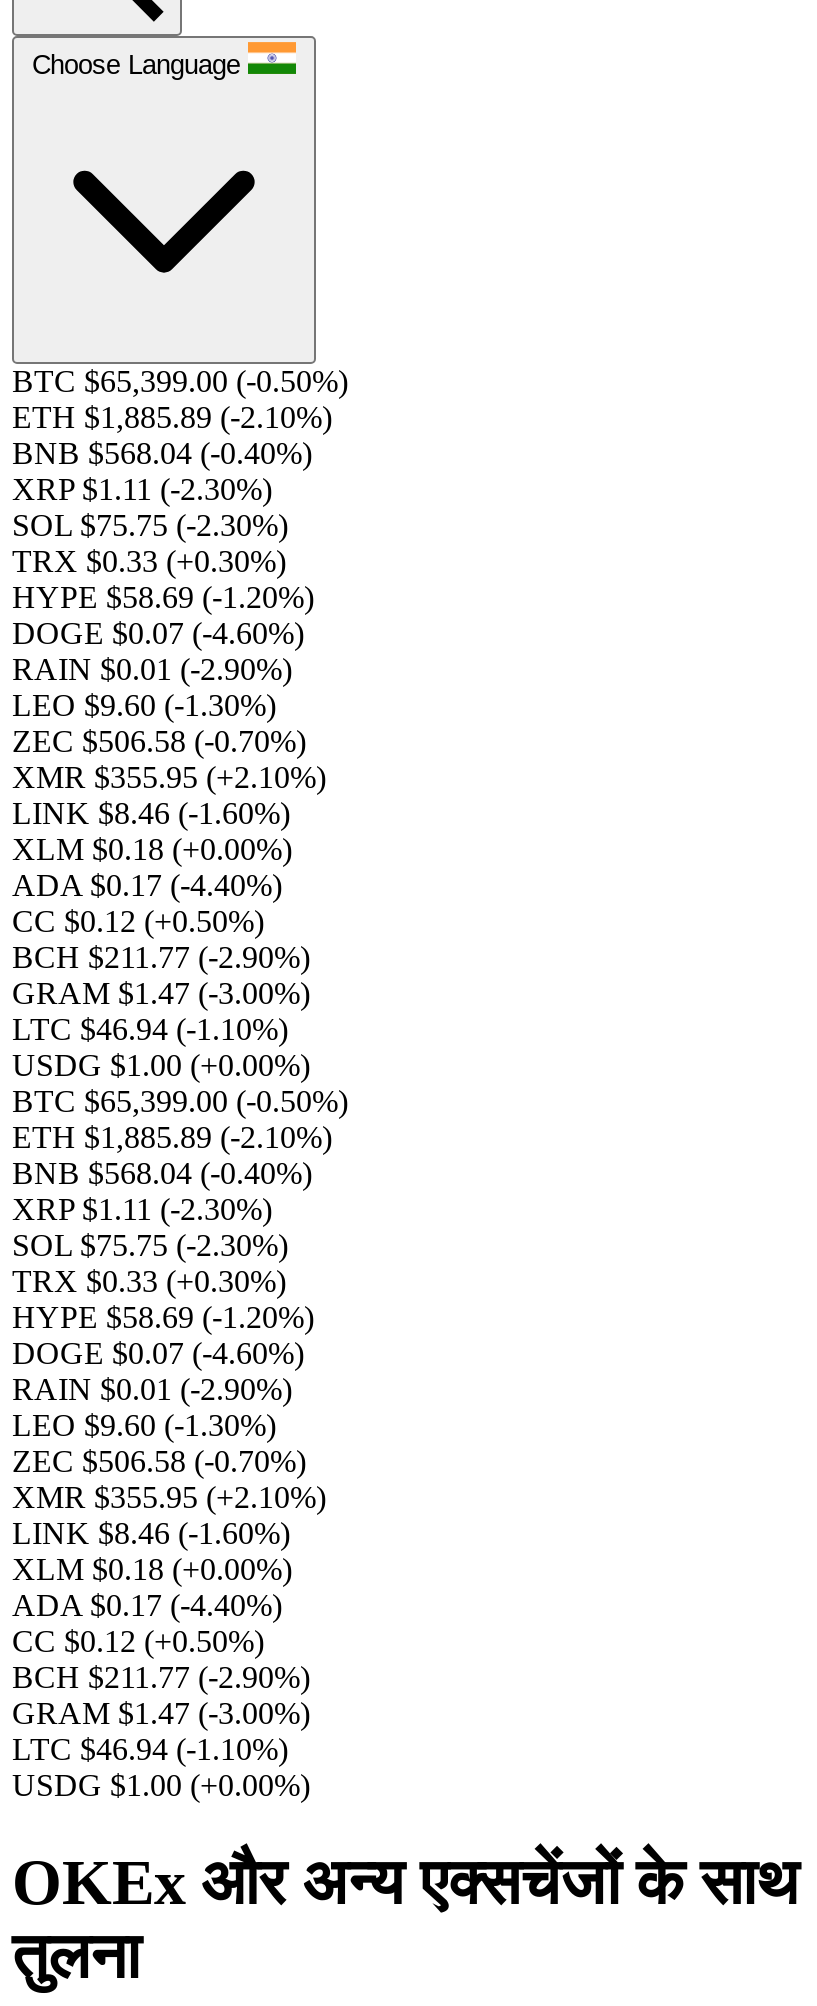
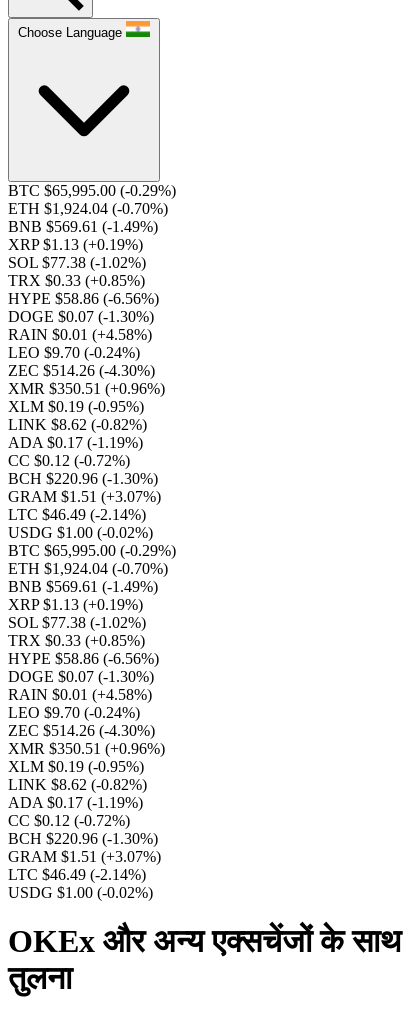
[12,364,348,1802] BTC $65,399.00(-0.50%) | ETH $1,885.89 (-2.10%) | BNB $568.04 (-0.40%) | XRP $1.11 (-2.30%) | SOL $75.75 (-2.30%) | TRX $0.33 (+0.30%) | HYPE $58.69 (-1.20%) | DOGE $0.07 (-4.60%) | RAIN $0.01 (-2.90%) | LEO $9.60 (-1.30%) | ZEC $506.58 (-0.70%) | XMR $355.95(+2.10%) | LINK $8.46 (-1.60%) | XLM $0.18 (+0.00%) | ADA $0.17 (-4.40%) | CC $0.12 (+0.50%) | BCH $211.77 (-2.90%) | GRAM $1.47 (-3.00%) | LTC $46.94 (-1.10%) | USDG $1.00(+0.00%) | BTC $65,399.00 (-0.50%) | ETH $1,885.89 (-2.10%) | BNB $568.04 (-0.40%) | XRP $1.11 (-2.30%) | SOL $75.75 (-2.30%) | TRX $0.33 (+0.30%) | HYPE $58.69 (-1.20%) | DOGE $0.07 (-4.60%) | RAIN $0.01 (-2.90%) | LEO $9.60 (-1.30%) | ZEC $506.58 (-0.70%) | XMR $355.95(+2.10%) | LINK $8.46 (-1.60%) | XLM $0.18 (+0.00%) | ADA $0.17 (-4.40%) | CC $0.12 (+0.50%) | BCH $211.77 (-2.90%) | GRAM $1.47 (-3.00%) | LTC $46.94 (-1.10%) | USDG $1.00(+0.00%) -> [8,182,176,901] BTC $65,995.00(-0.29%) | ETH $1,924.04 (-0.70%) | BNB $569.61 (-1.49%) | XRP $1.13 (+0.19%) | SOL $77.38 (-1.02%) | TRX $0.33 (+0.85%) | HYPE $58.86 (-6.56%) | DOGE $0.07 (-1.30%) | RAIN $0.01 (+4.58%) | LEO $9.70 (-0.24%) | ZEC $514.26 (-4.30%) | XMR $350.51(+0.96%) | XLM $0.19 (-0.95%) | LINK $8.62 (-0.82%) | ADA $0.17 (-1.19%) | CC $0.12 (-0.72%) | BCH $220.96 (-1.30%) | GRAM $1.51 (+3.07%) | LTC $46.49 (-2.14%) | USDG $1.00(-0.02%) | BTC $65,995.00 (-0.29%) | ETH $1,924.04 (-0.70%) | BNB $569.61 (-1.49%) | XRP $1.13 (+0.19%) | SOL $77.38 (-1.02%) | TRX $0.33 (+0.85%) | HYPE $58.86 (-6.56%) | DOGE $0.07 (-1.30%) | RAIN $0.01 (+4.58%) | LEO $9.70 (-0.24%) | ZEC $514.26 (-4.30%) | XMR $350.51(+0.96%) | XLM $0.19 (-0.95%) | LINK $8.62 (-0.82%) | ADA $0.17 (-1.19%) | CC $0.12 (-0.72%) | BCH $220.96 (-1.30%) | GRAM $1.51 (+3.07%) | LTC $46.49 (-2.14%) | USDG $1.00(-0.02%)

